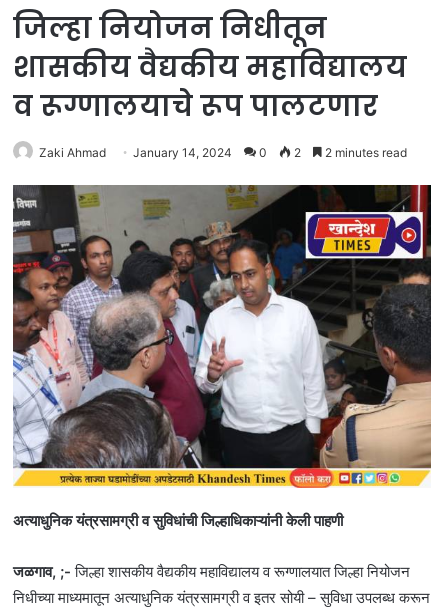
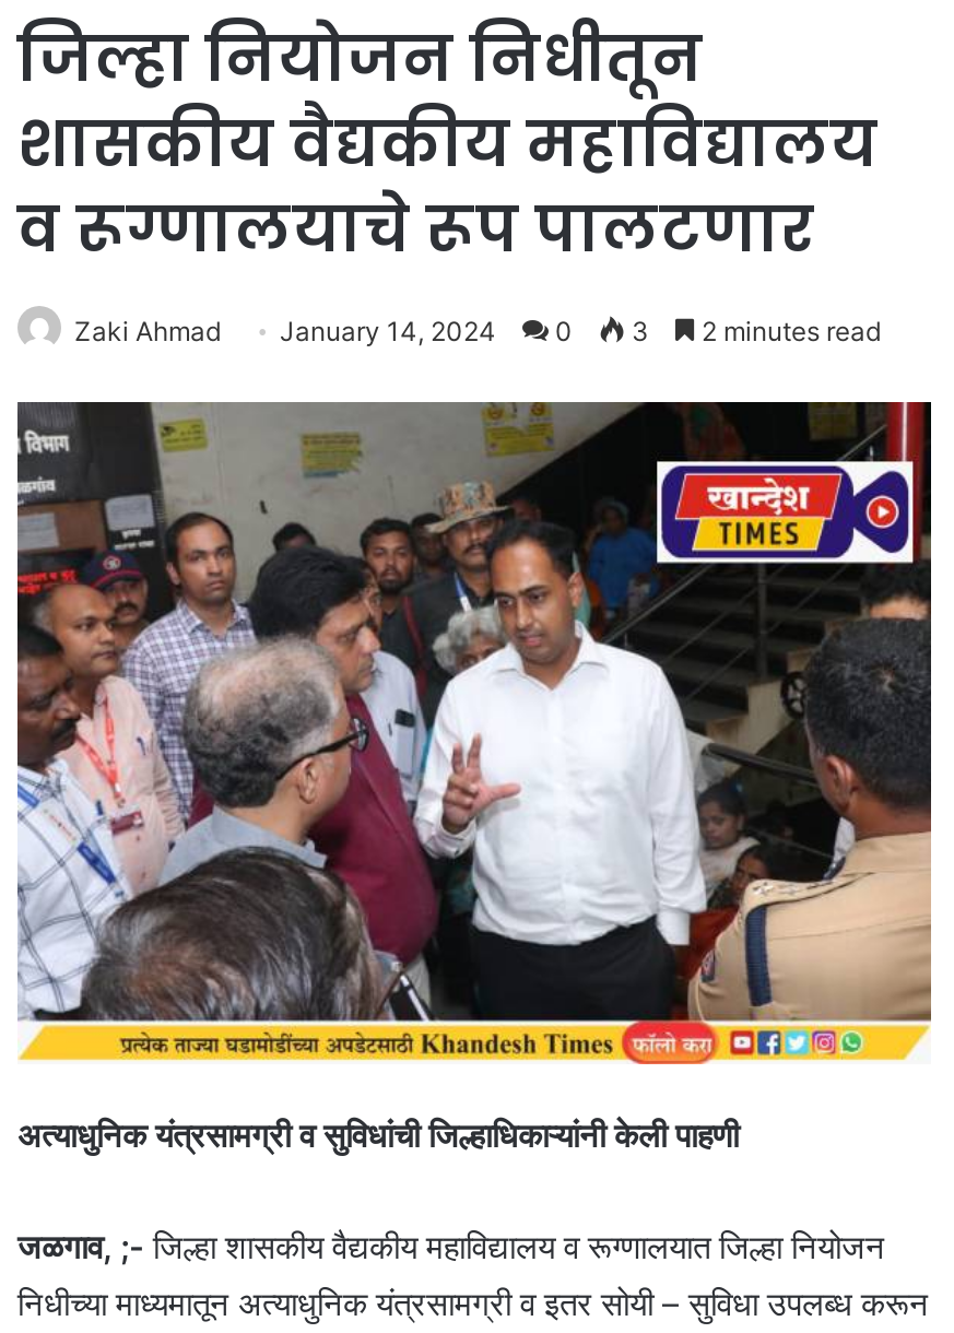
[39,145,407,160] Zaki Ahmad January 14, 2024 0 2 2 minutes read -> [74,315,881,347] Zaki Ahmad January 14, 2024 0 3 2 minutes read

